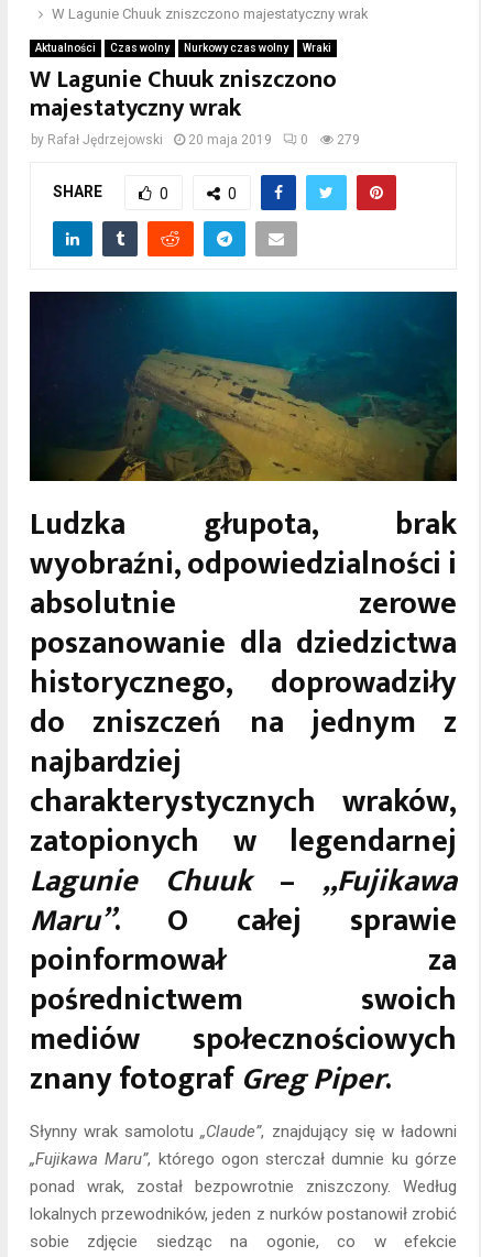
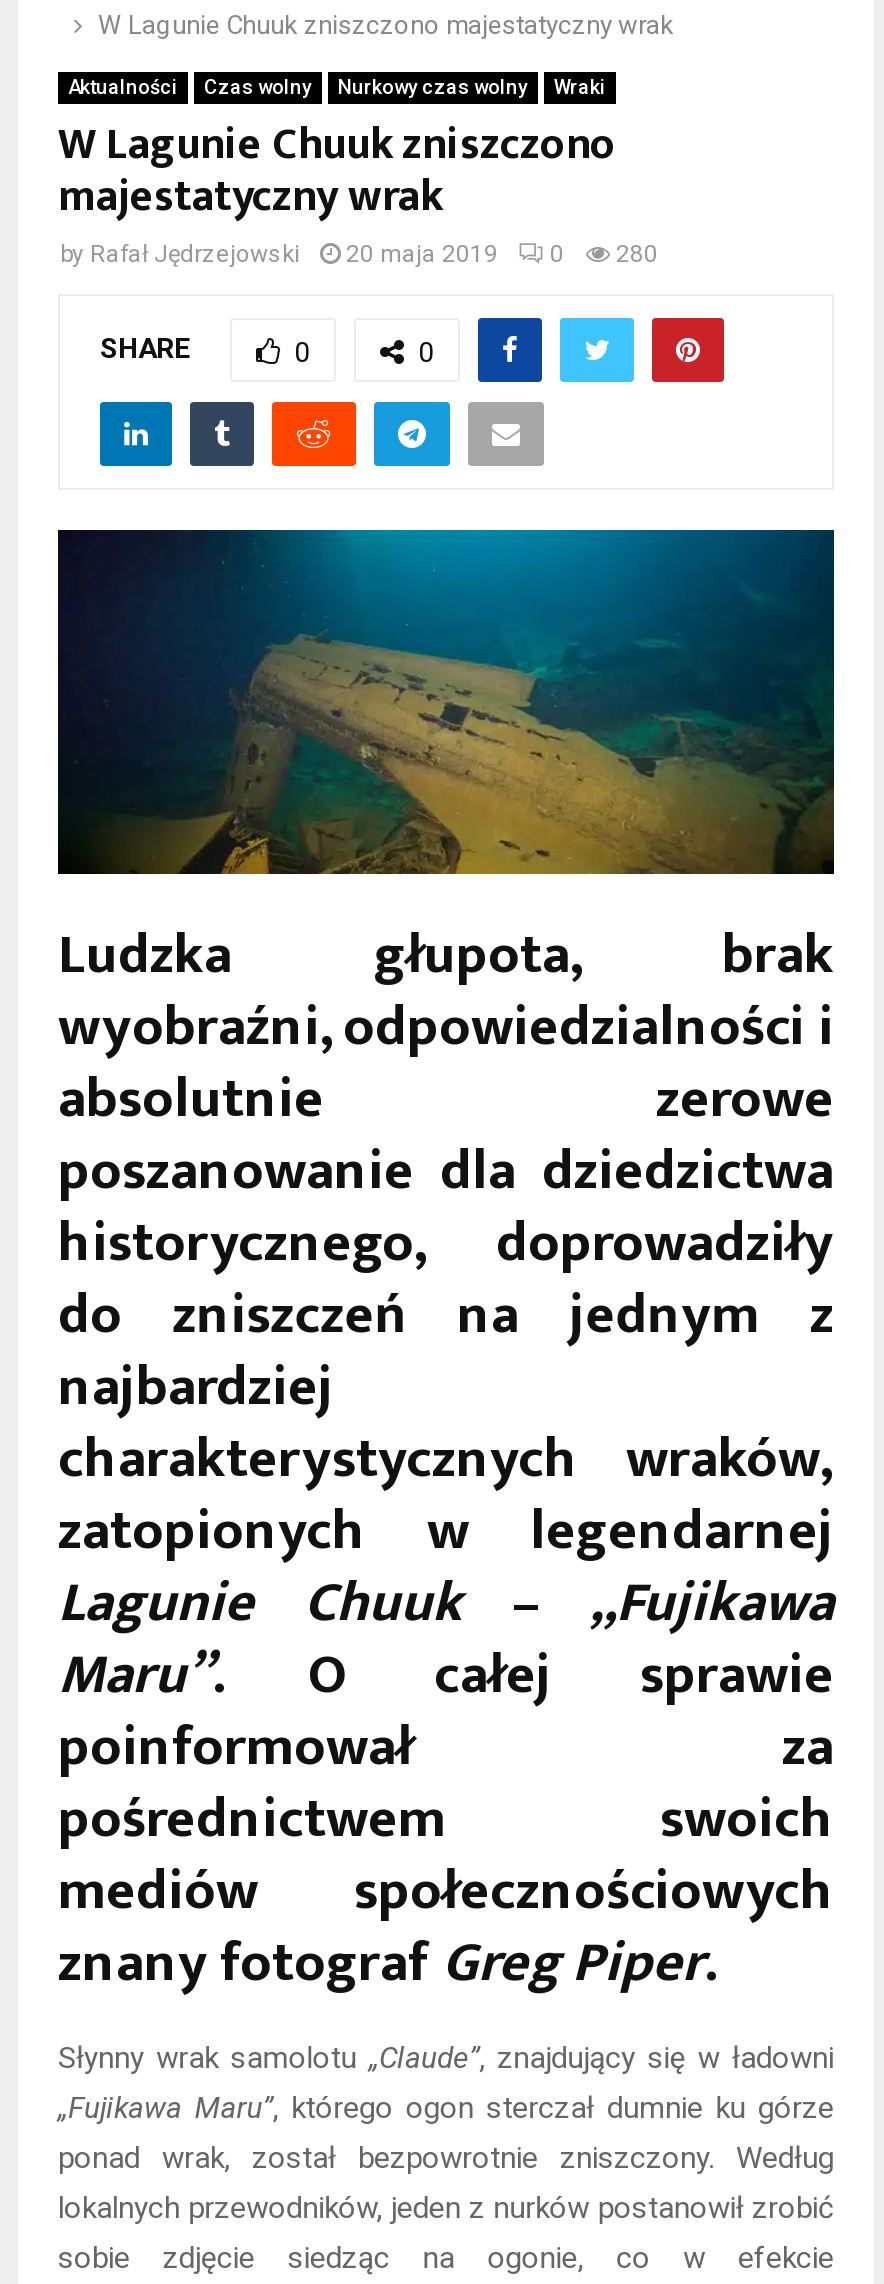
[31,132,360,147] by Rafał Jędrzejowski 20 maja 2019 0 279 -> [60,240,658,268] by Rafał Jędrzejowski 20 maja 2019 0 280

